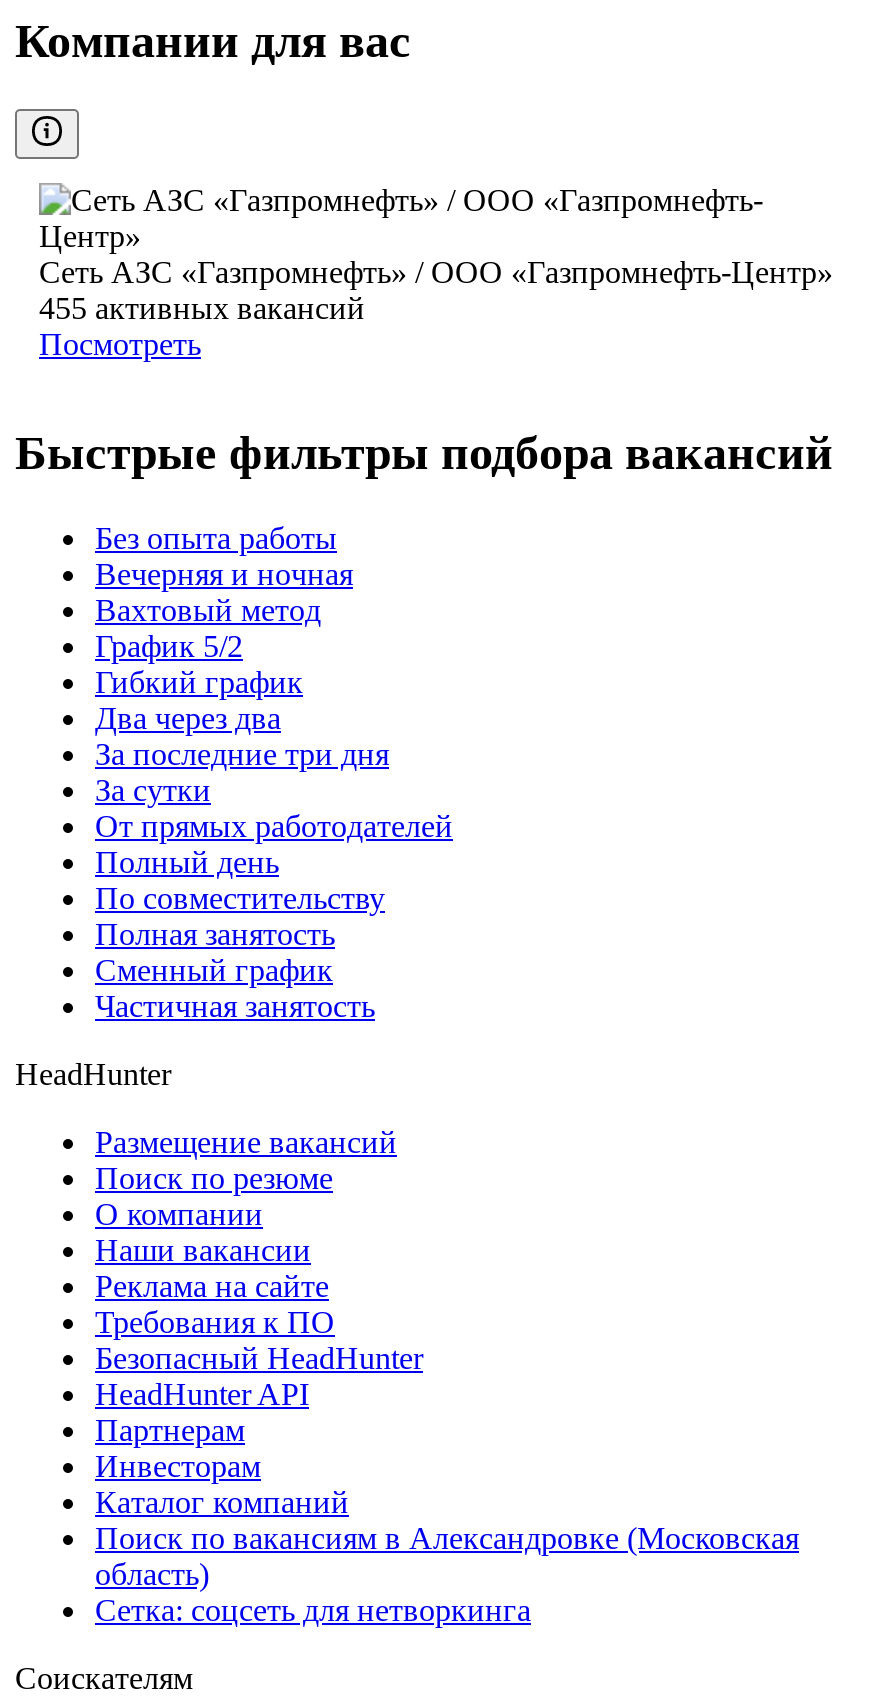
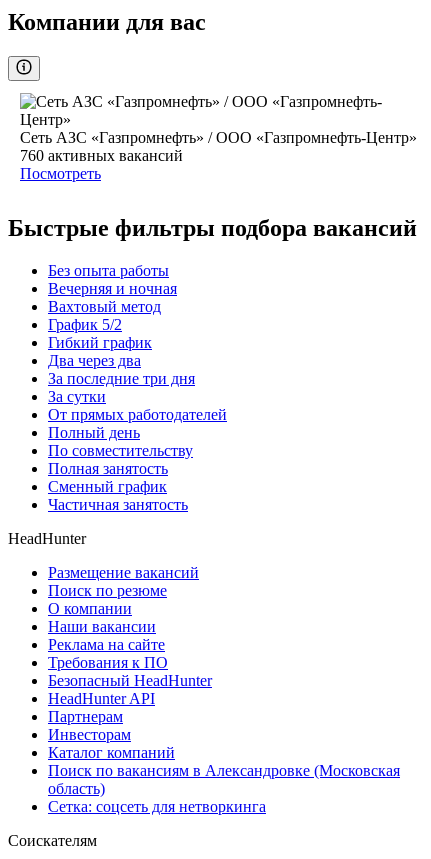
[39,292,365,326] 455 активных вакансий -> [20,147,183,164] 760 активных вакансий

